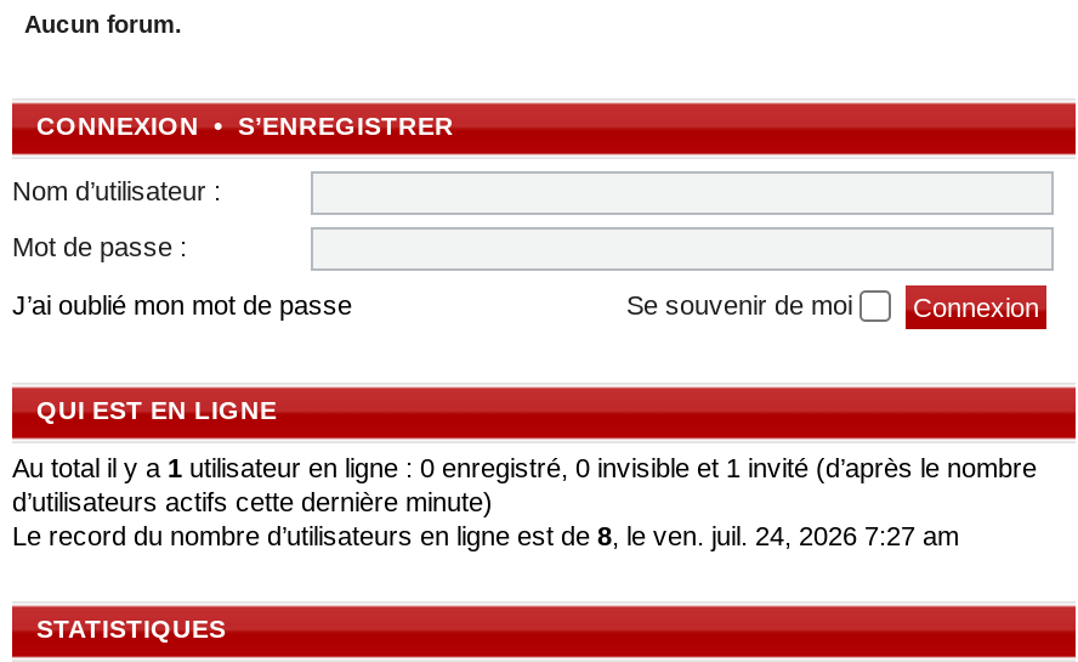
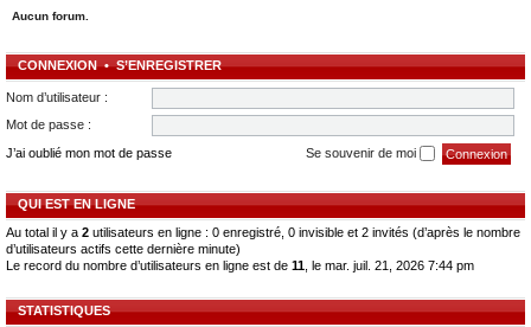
[12,454,1037,483] Au total il y a 1 utilisateur en ligne : 0 enregistré, 0 invisible et 1 invité (d’après le nombre -> [6,225,520,240] Au total il y a 2 utilisateurs en ligne : 0 enregistré, 0 invisible et 2 invités (d’après le nombre
[12,522,959,551] Le record du nombre d’utilisateurs en ligne est de 8, le ven. juil. 24, 2026 7:27 am -> [6,259,474,273] Le record du nombre d’utilisateurs en ligne est de 11, le mar. juil. 21, 2026 7:44 pm

